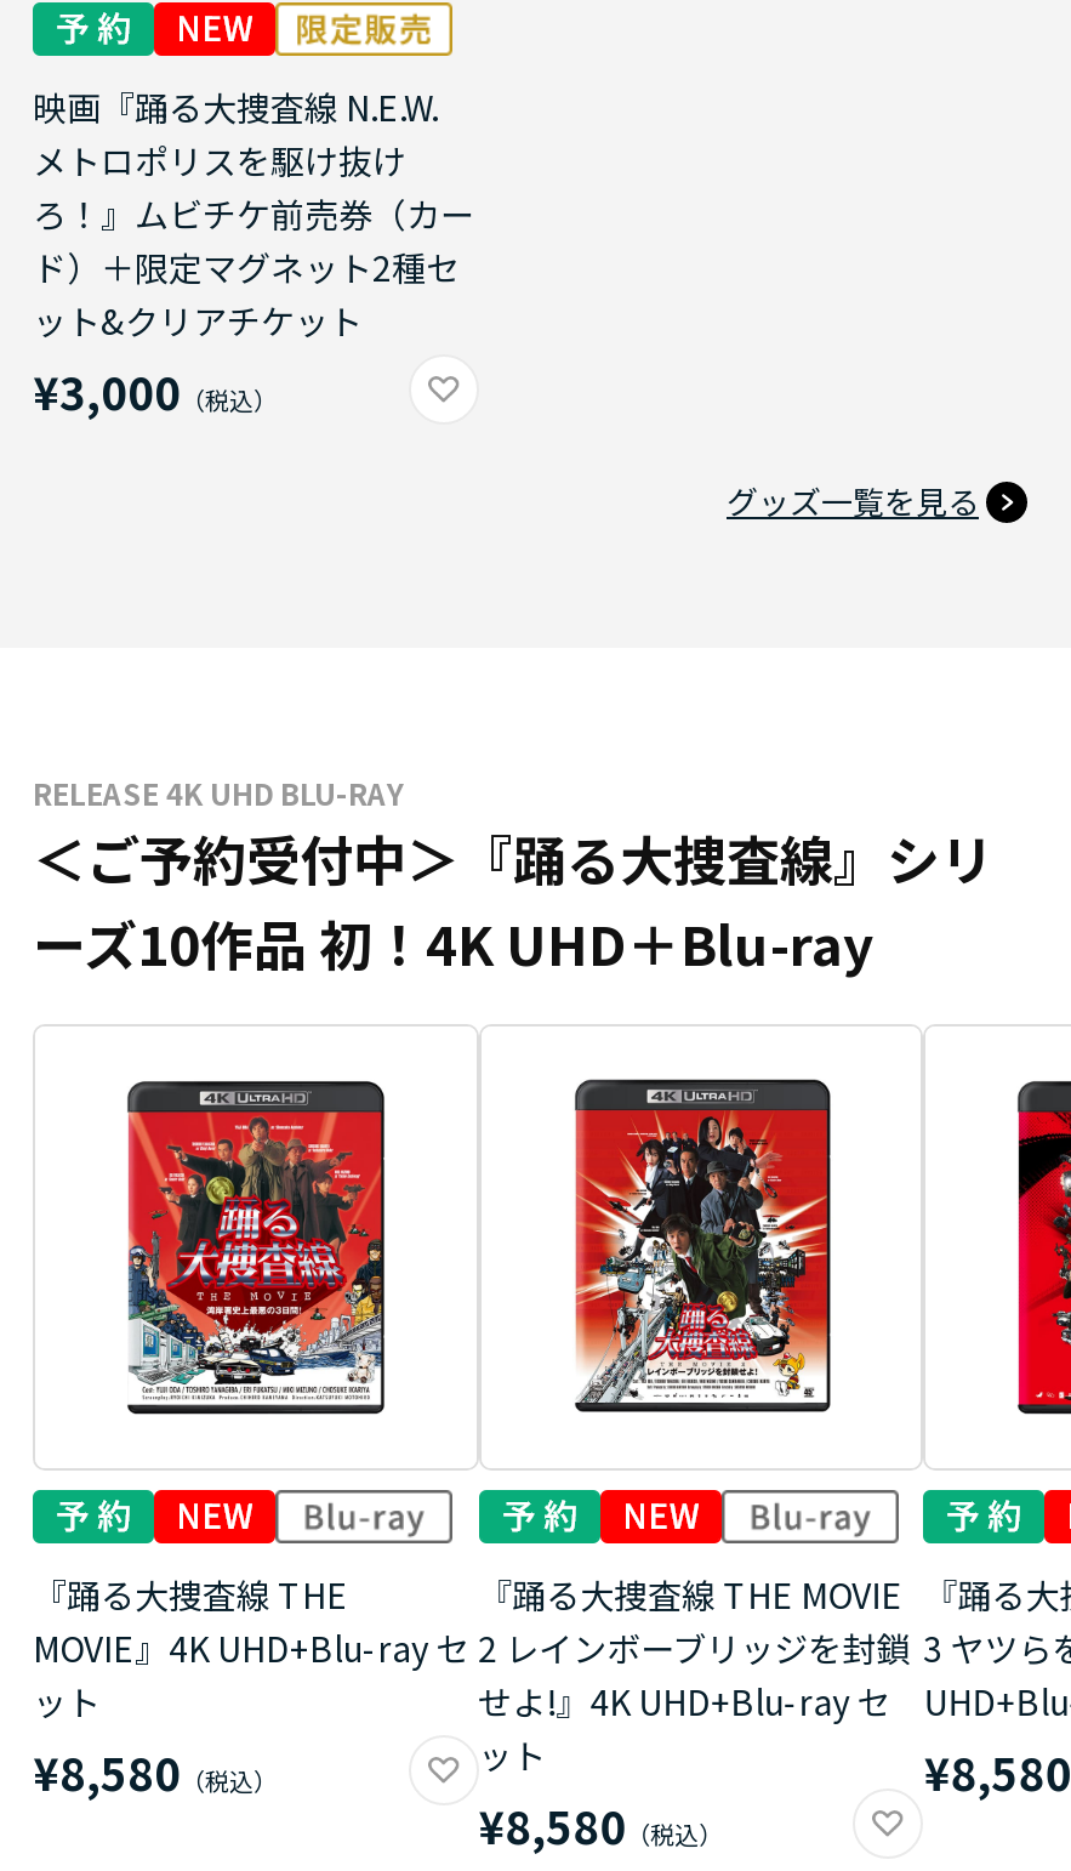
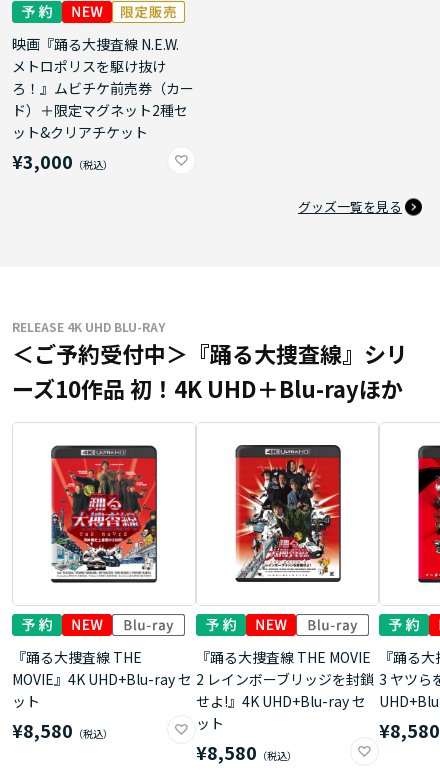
[33,903,875,980] ーズ10作品 初！4K UHD＋Blu-ray -> [12,372,403,404] ーズ10作品 初！4K UHD＋Blu-rayほか

